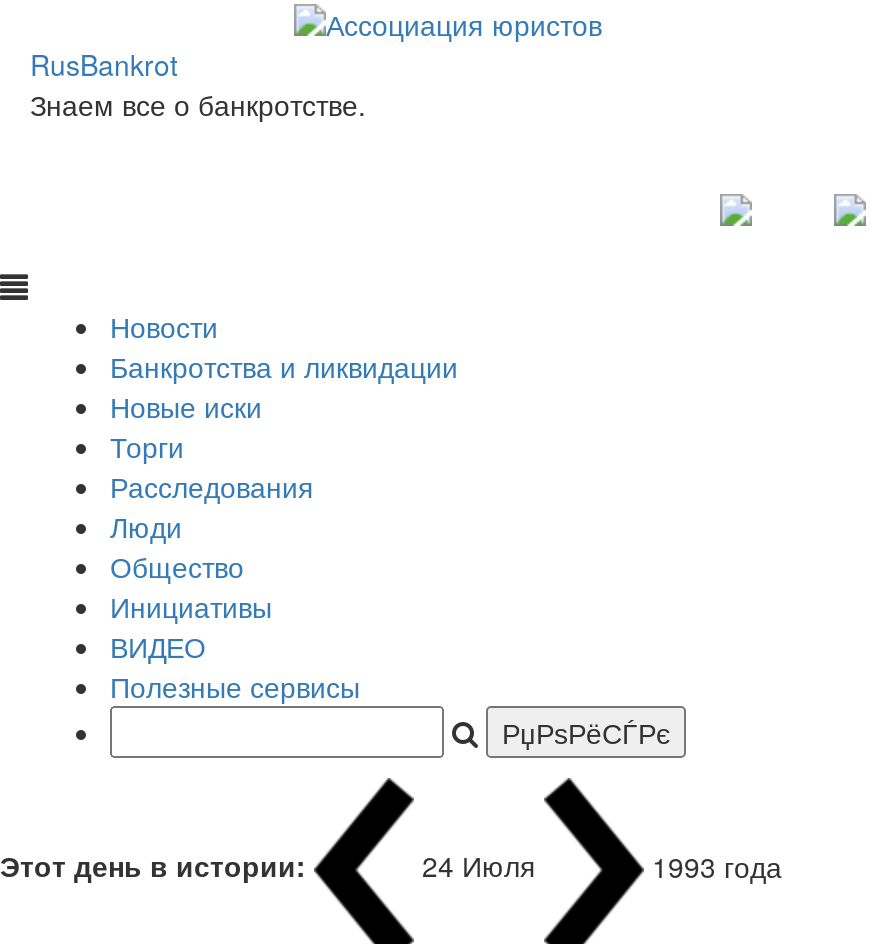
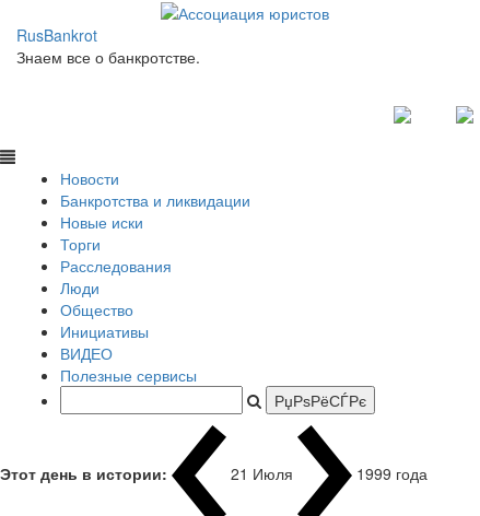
[414,845,782,885] 24 Июля | 1993 года -> [226,462,428,484] 21 Июля | 1999 года

